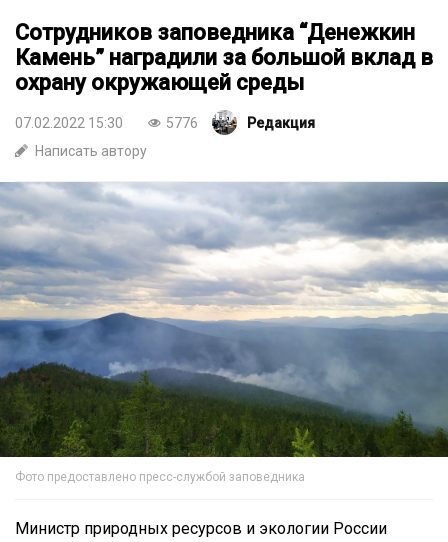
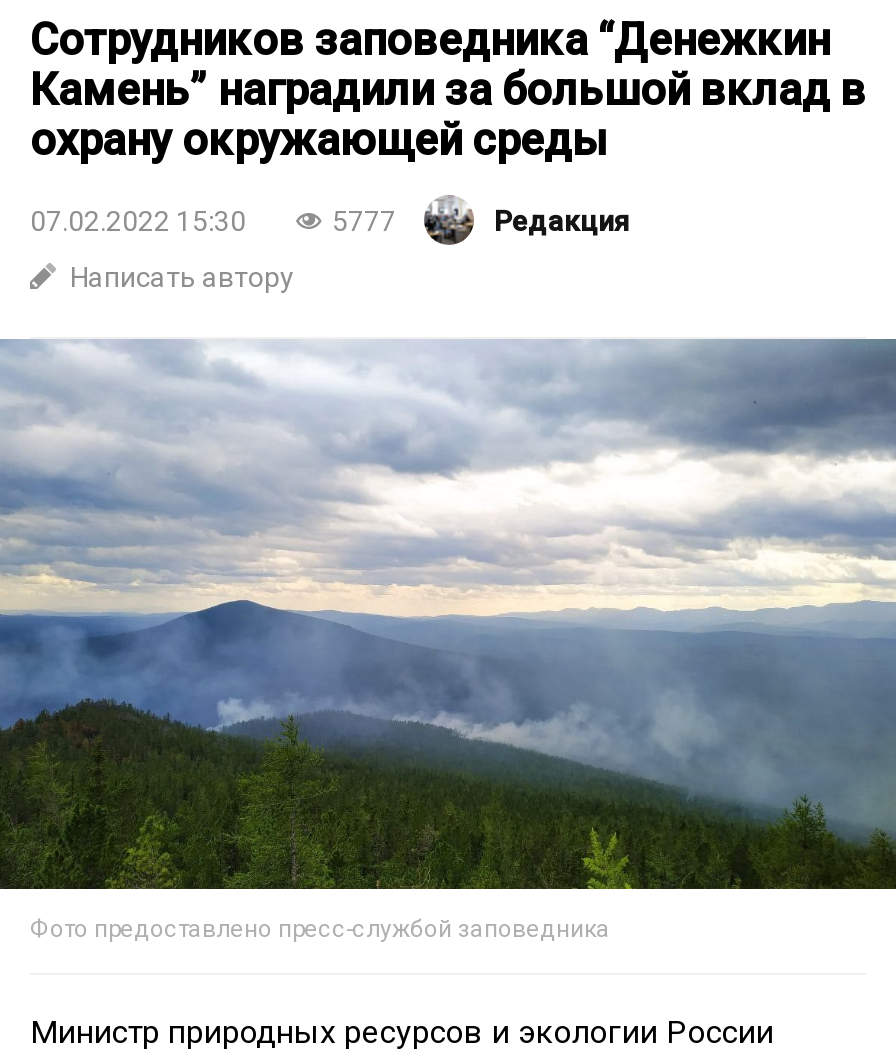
[166,115,198,131] 5776 -> [332,205,396,237] 5777

